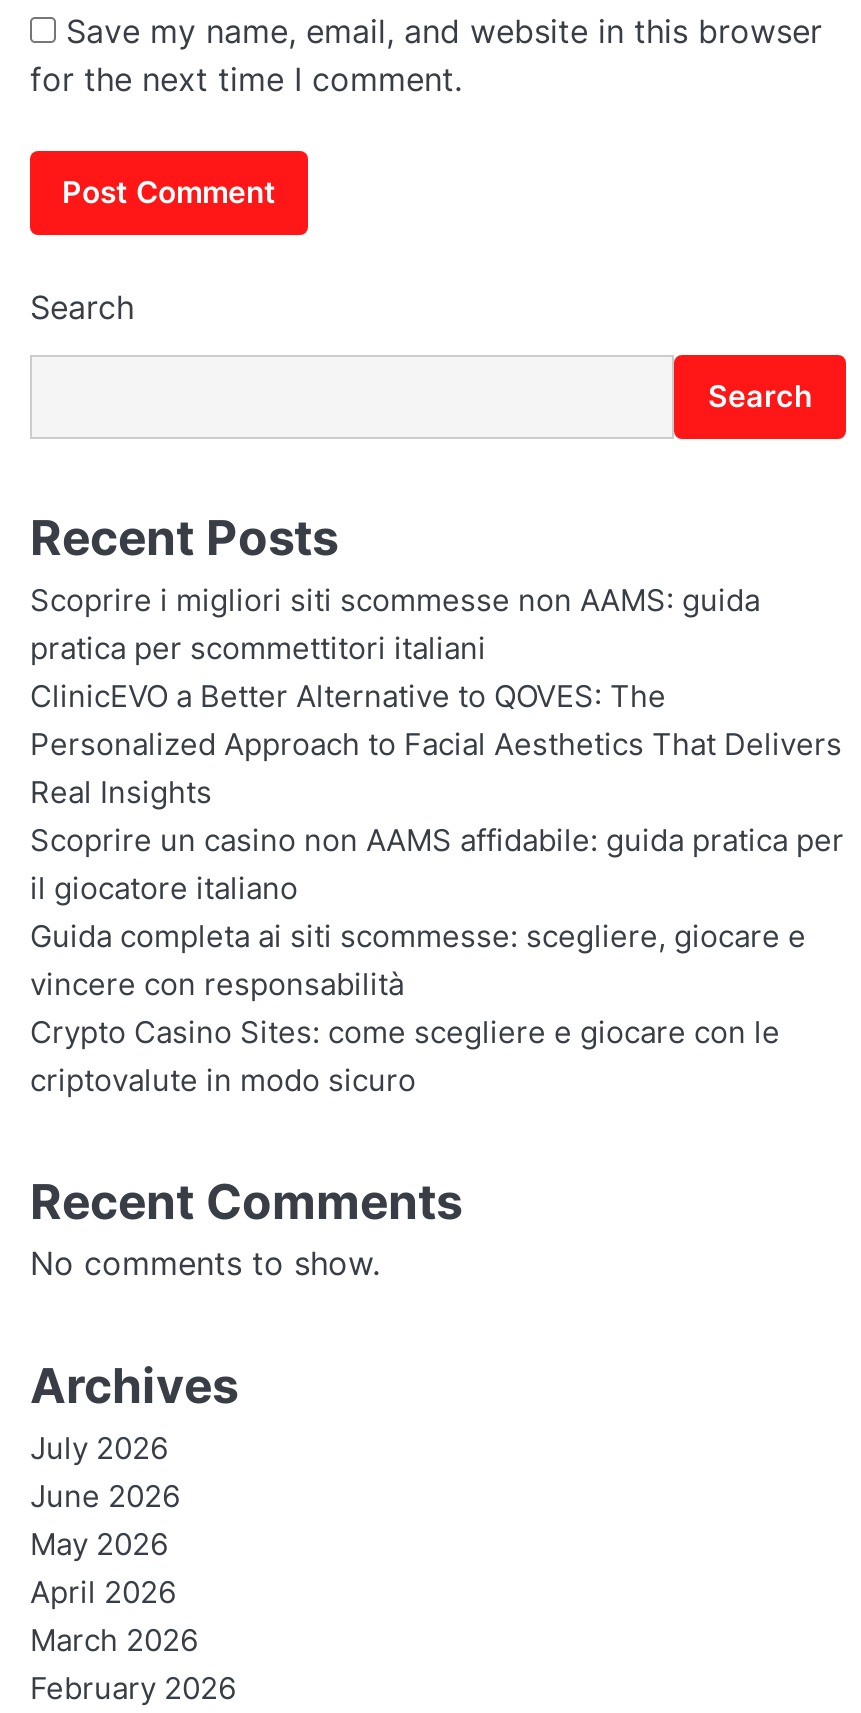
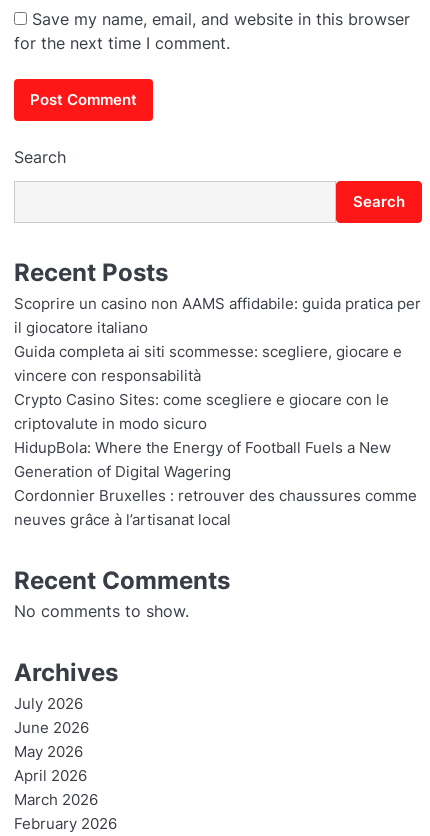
[30,583,842,811] Scoprire i migliori siti scommesse non AAMS: guida | pratica per scommettitori italiani | ClinicEVO a Better Alternative to QOVES: The | Personalized Approach to Facial Aesthetics That Delivers | Real Insights -> none
moved [30,823,844,1099] -> [14,295,421,433]: Scoprire un casino non AAMS affidabile: guida pratica per | il giocatore italiano | Guida completa ai siti scommesse: scegliere, giocare e | vincere con responsabilità | Crypto Casino Sites: come scegliere e giocare con le | criptovalute in modo sicuro
none -> [14,439,417,529] HidupBola: Where the Energy of Football Fuels a New | Generation of Digital Wagering | Cordonnier Bruxelles : retrouver des chaussures comme | neuves grâce à l’artisanat local

